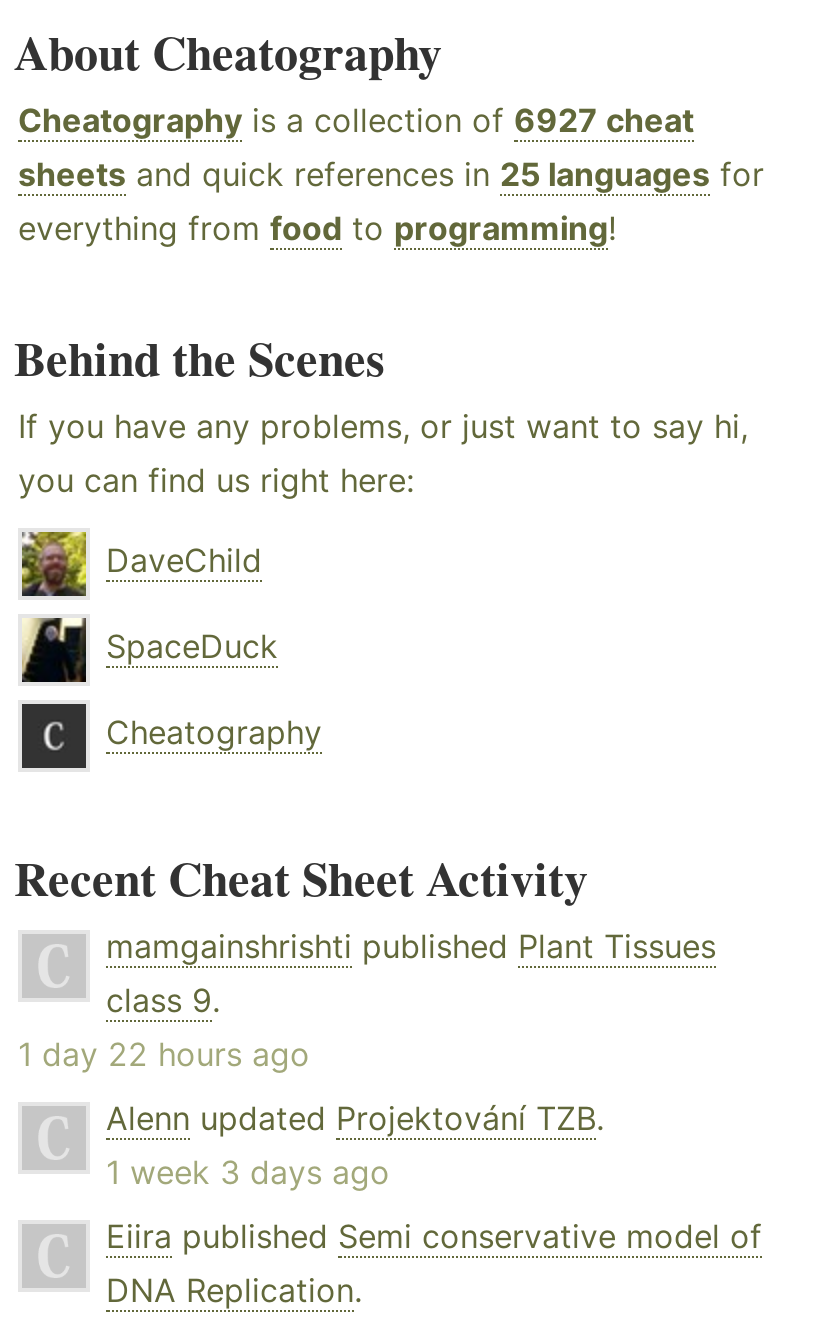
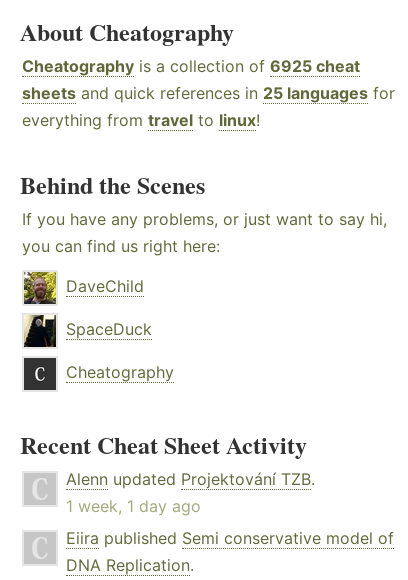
[18,100,694,140] Cheatography is a collection of 6927 cheat -> [22,56,360,76] Cheatography is a collection of 6925 cheat
[18,208,616,248] everything from food to programming! -> [22,110,260,130] everything from travel to linux!
[18,926,716,1074] mamgainshrishti published Plant Tissues | class 9. | 1 day 22 hours ago -> none
[106,1152,390,1192] 1 week 3 days ago -> [66,496,201,516] 1 week, 1 day ago

